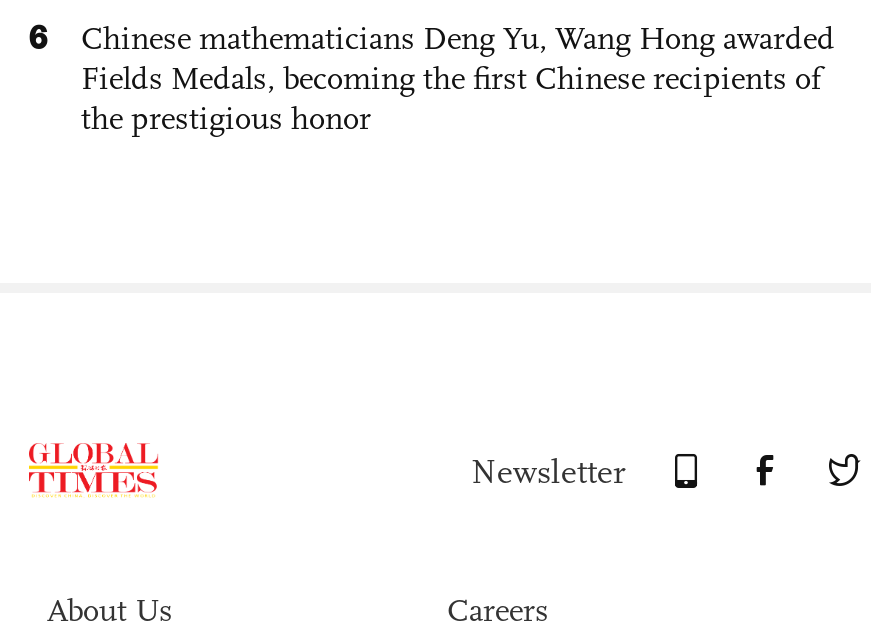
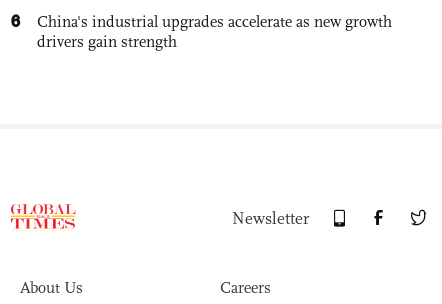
[81,19,835,137] Chinese mathematicians Deng Yu, Wang Hong awarded | Fields Medals, becoming the first Chinese recipients of | the prestigious honor -> [37,12,392,51] China's industrial upgrades accelerate as new growth | drivers gain strength

